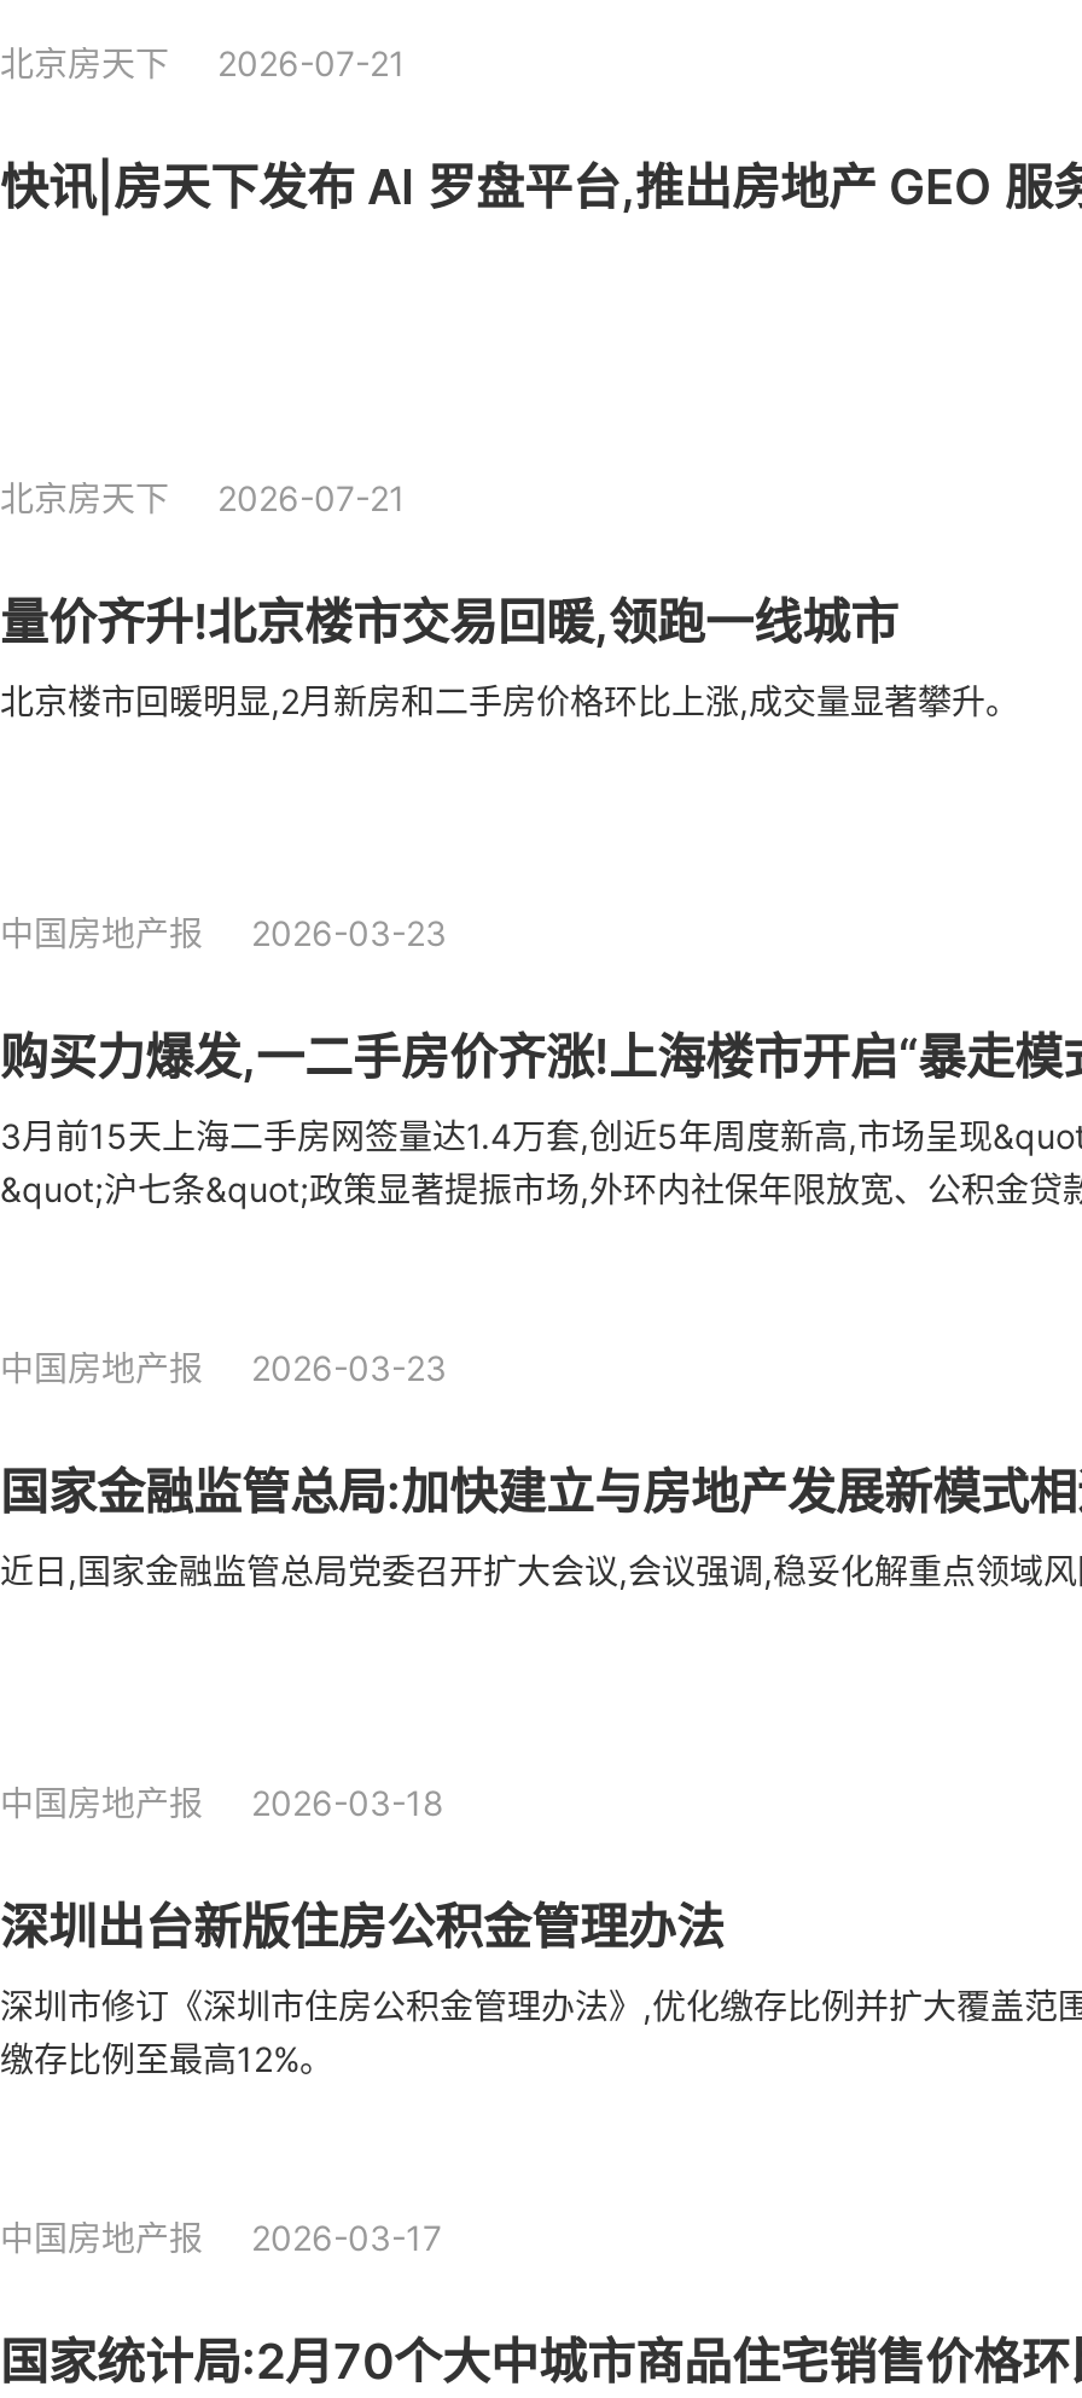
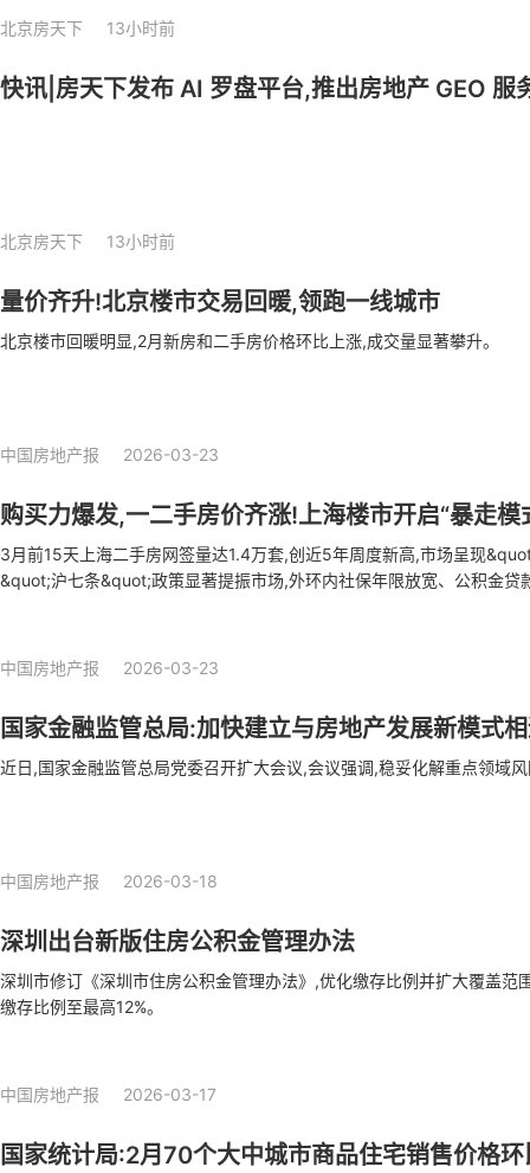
[0,42,406,83] 北京房天下 2026-07-21 -> [0,18,175,38] 北京房天下 13小时前
[0,477,406,518] 北京房天下 2026-07-21 -> [0,231,175,251] 北京房天下 13小时前

